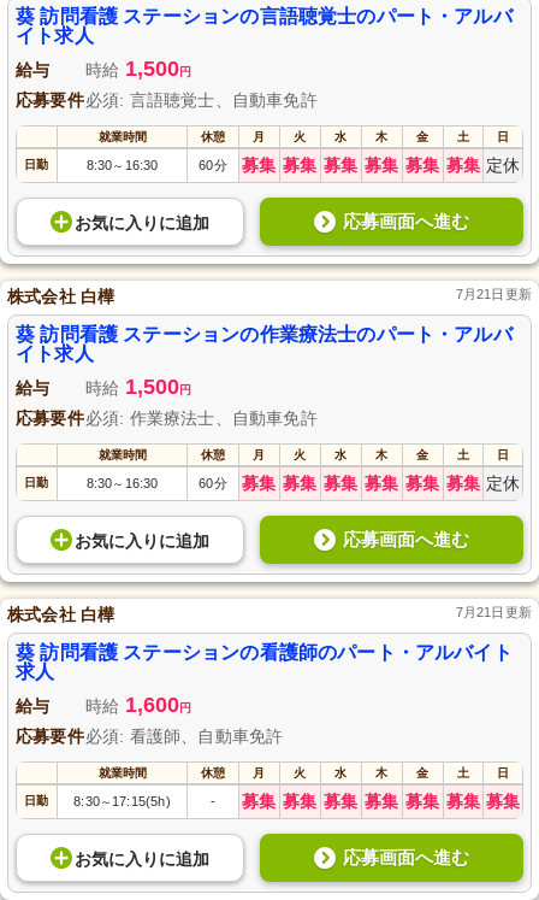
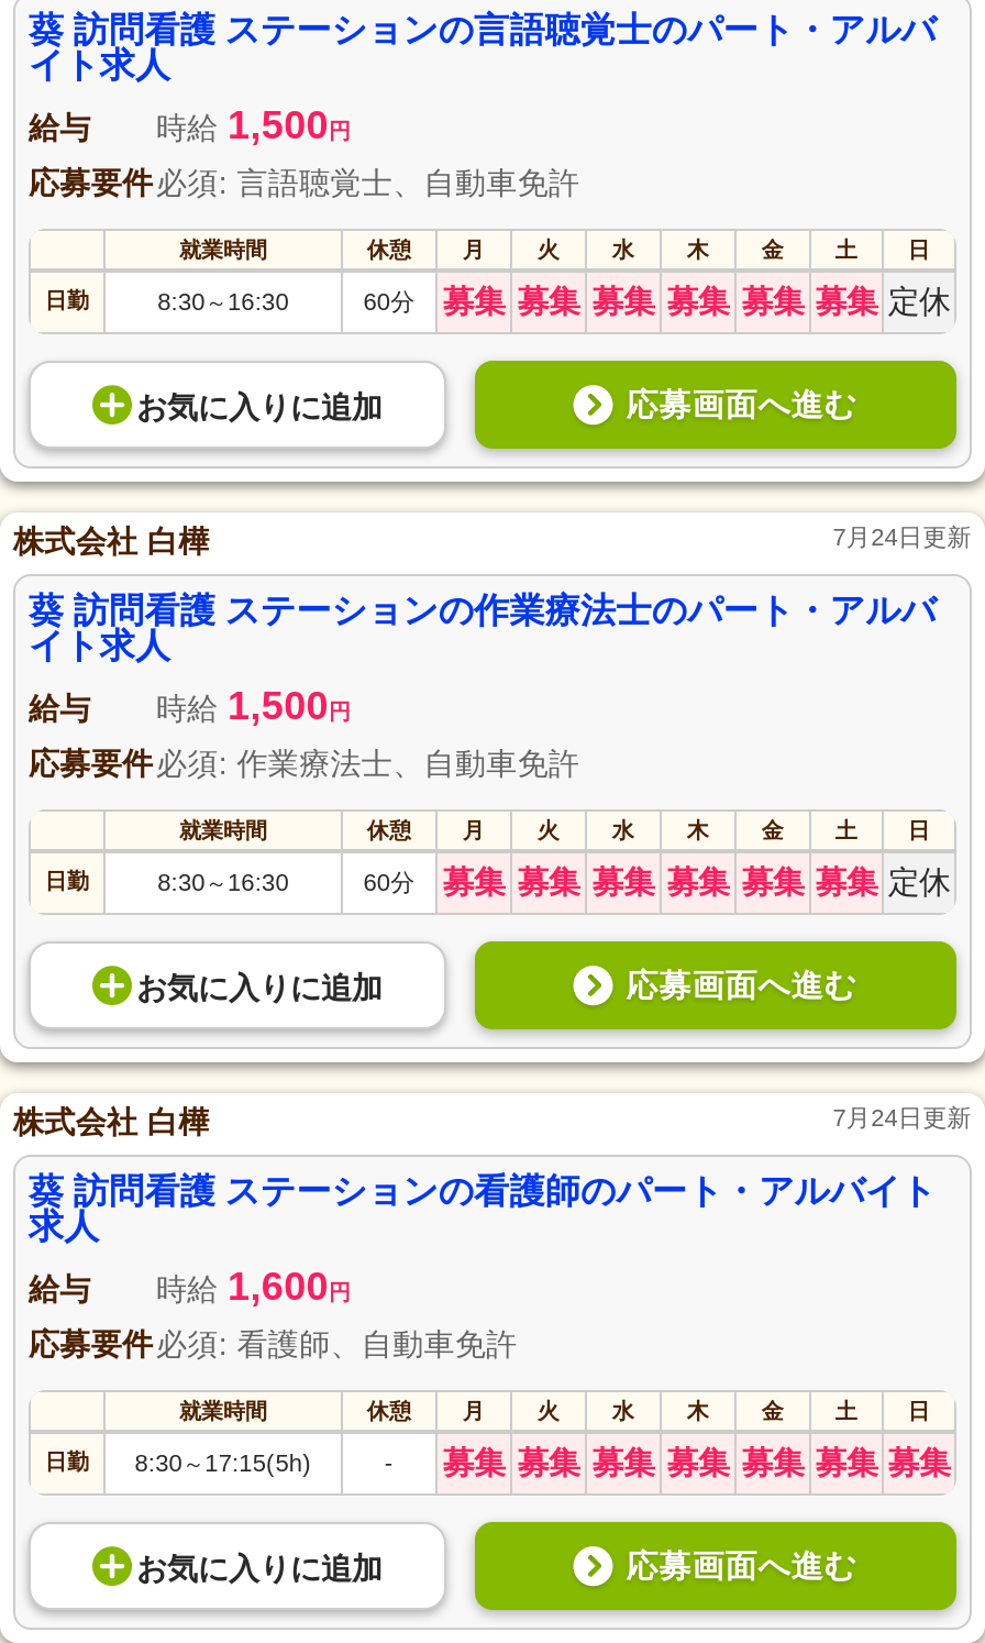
[456,287,532,301] 7月21日更新 -> [833,524,972,550] 7月24日更新
[456,605,532,619] 7月21日更新 -> [833,1104,972,1131] 7月24日更新

